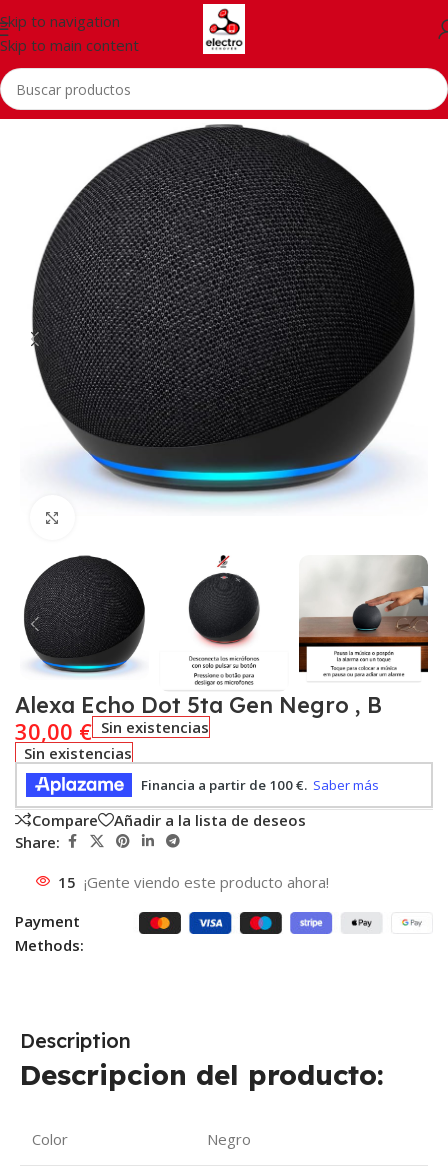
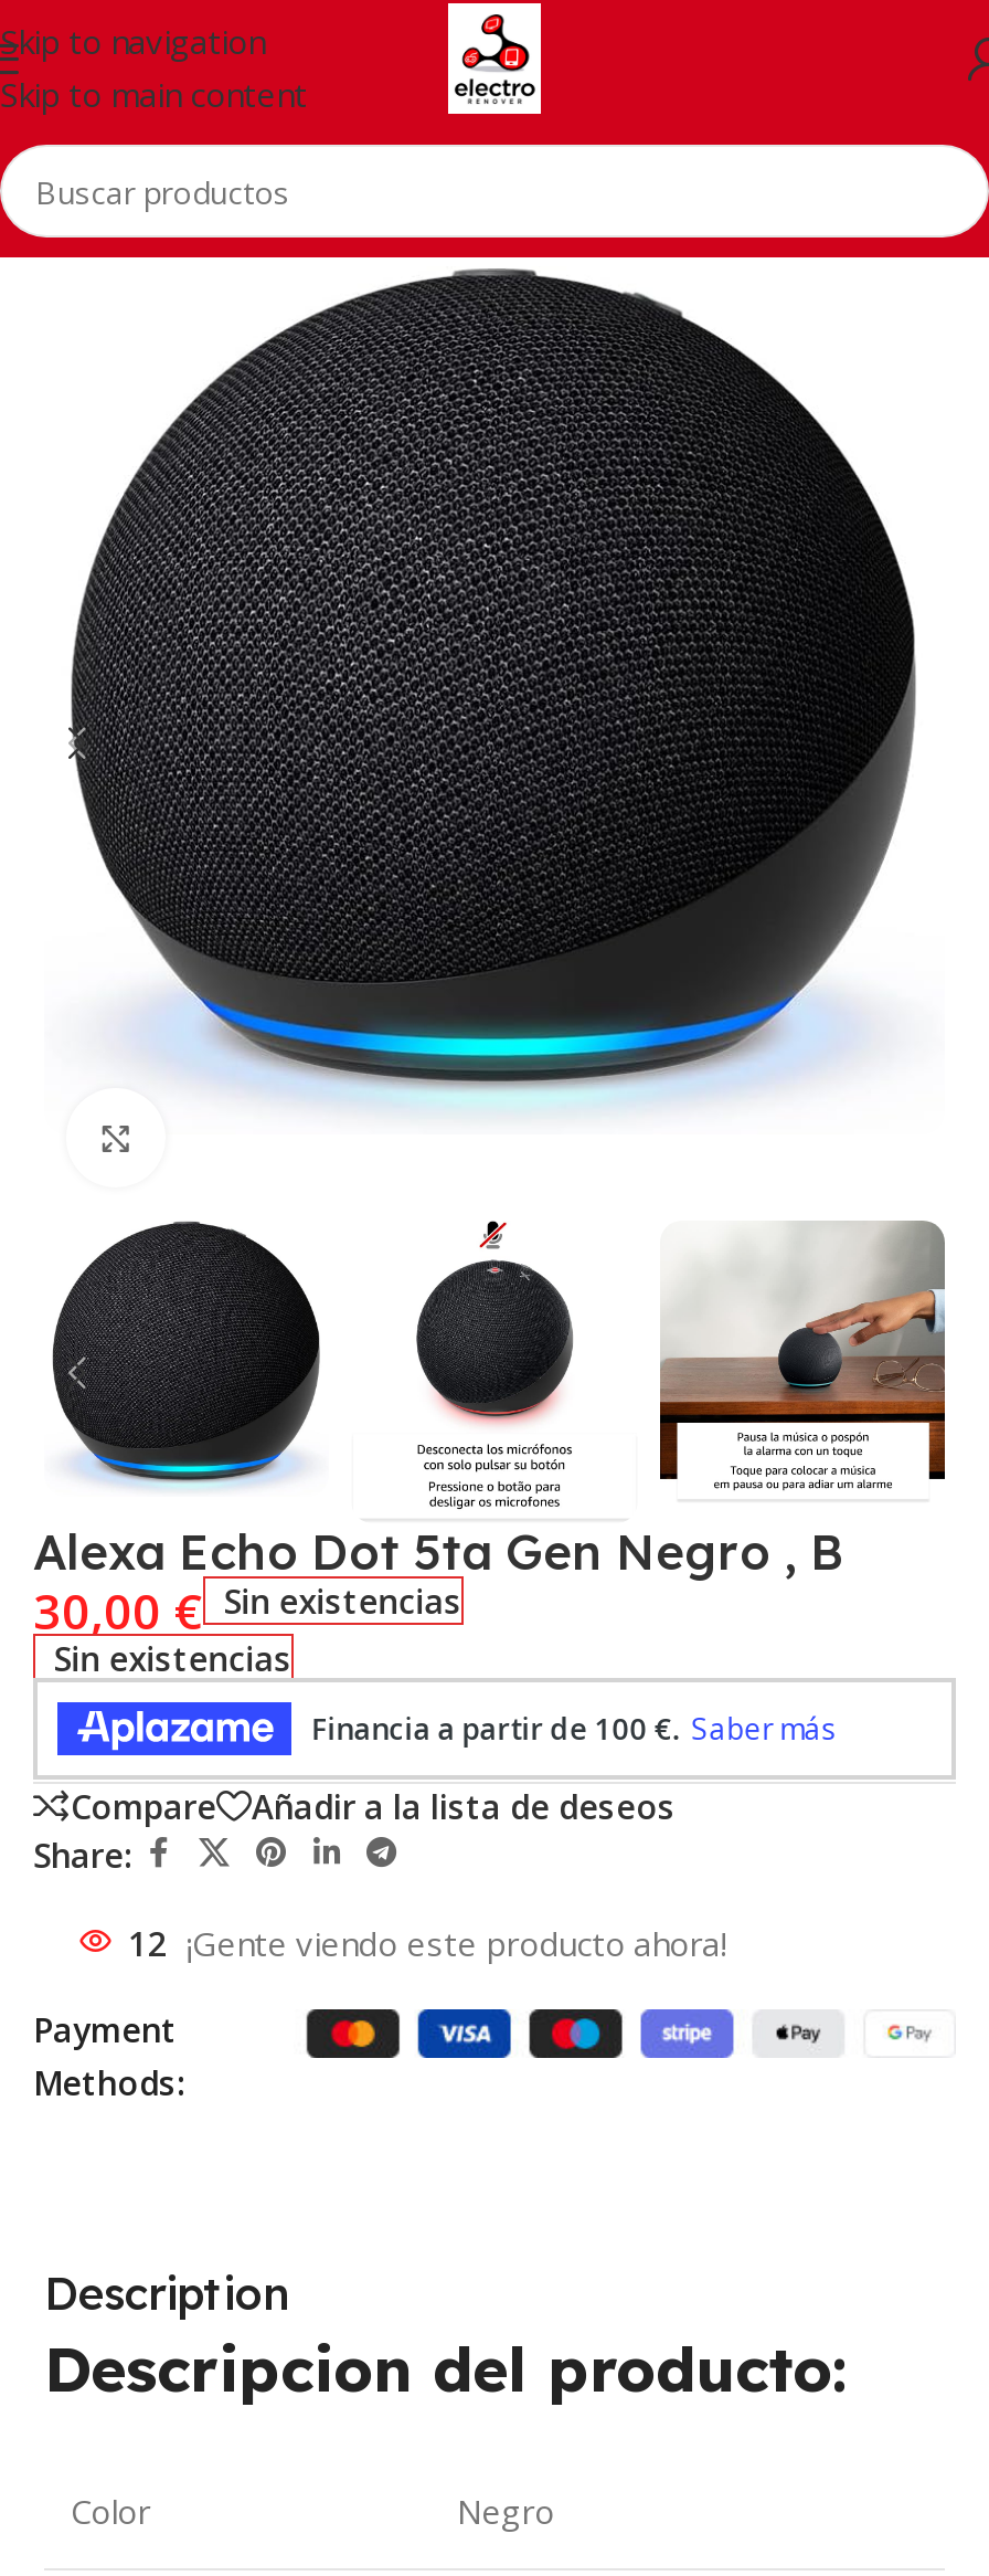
[58,872,329,892] 15 ¡Gente viendo este producto ahora! -> [128,1921,726,1965] 12 ¡Gente viendo este producto ahora!

